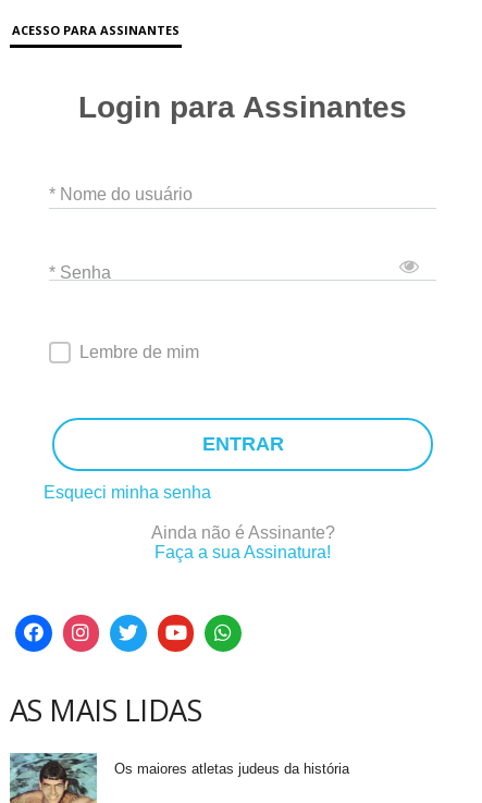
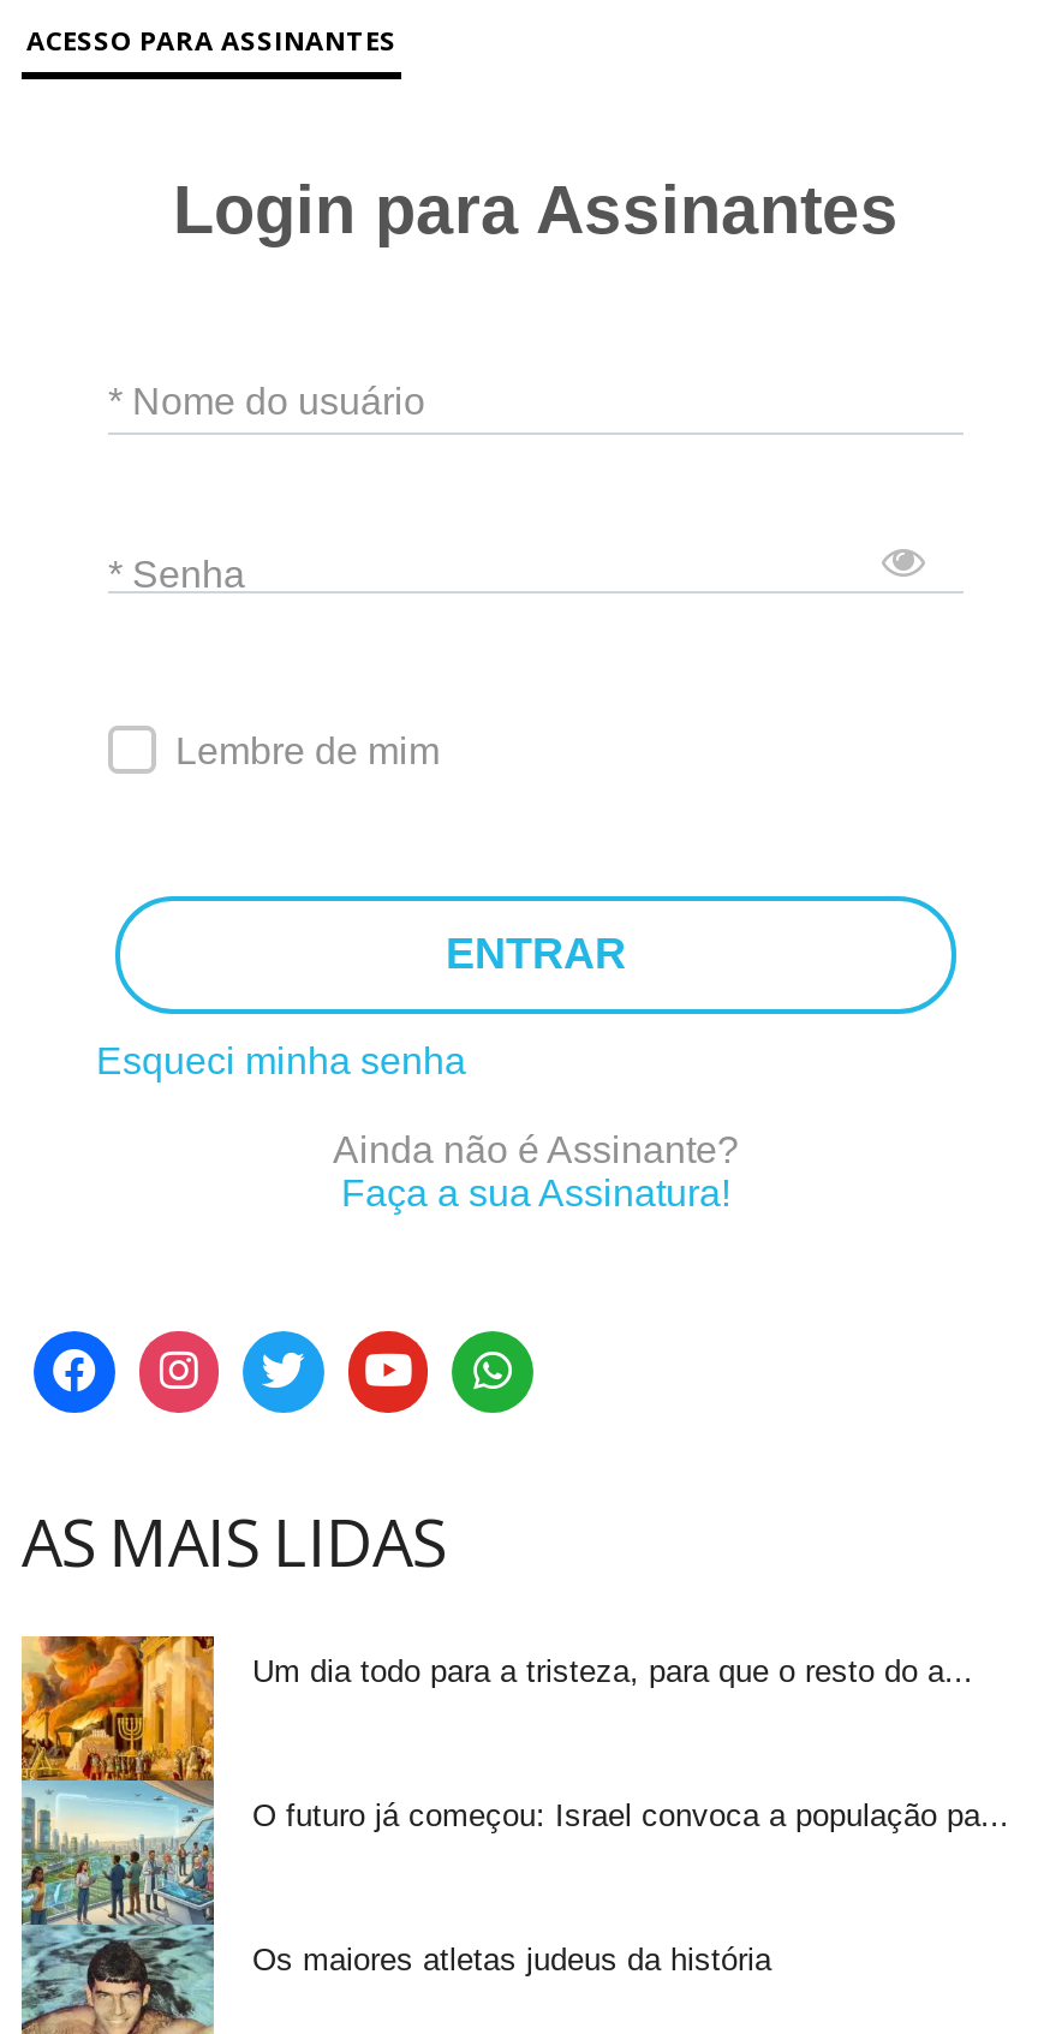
none -> [19,1632,973,1925] [image] | Um dia todo para a tristeza, para que o resto do a...
none -> [252,1797,1009,1833] O futuro já começou: Israel convoca a população pa...

